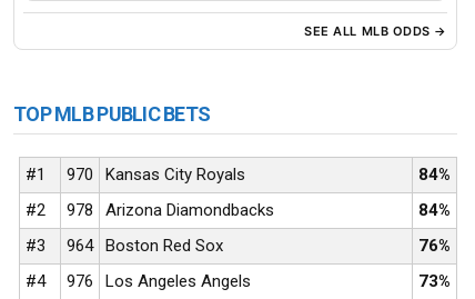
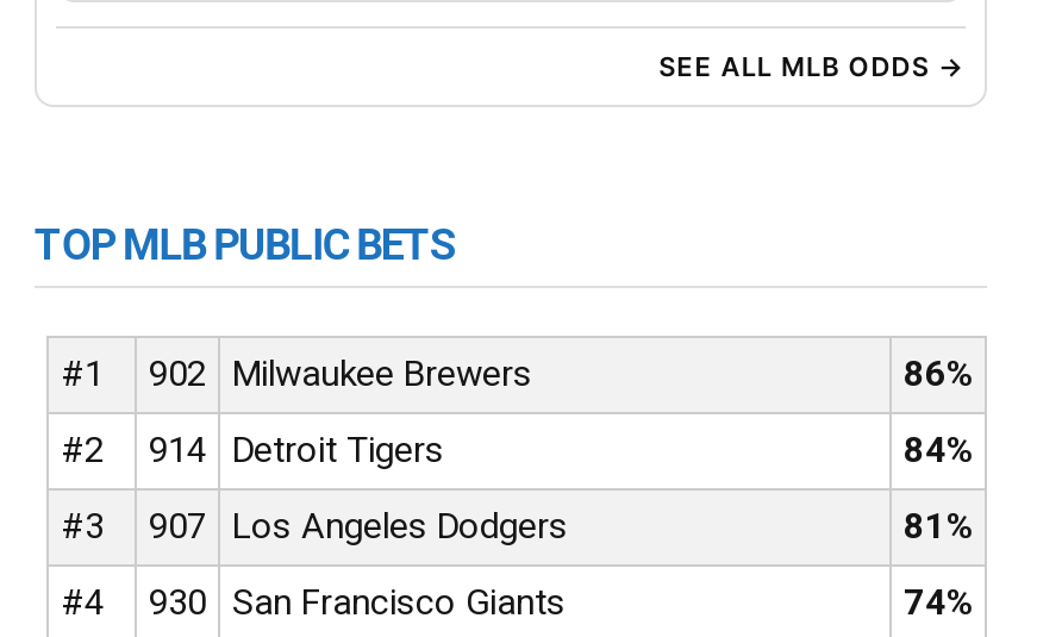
[67,165,451,185] 970 | Kansas City Royals | 84% -> [149,352,973,395] 902 | Milwaukee Brewers | 86%
[67,200,274,220] 978 | Arizona Diamondbacks -> [149,429,444,471] 914 | Detroit Tigers
[67,236,451,256] 964 | Boston Red Sox | 76% -> [149,505,973,548] 907 | Los Angeles Dodgers | 81%
[67,271,451,291] 976 | Los Angeles Angels | 73% -> [149,581,973,624] 930 | San Francisco Giants | 74%

